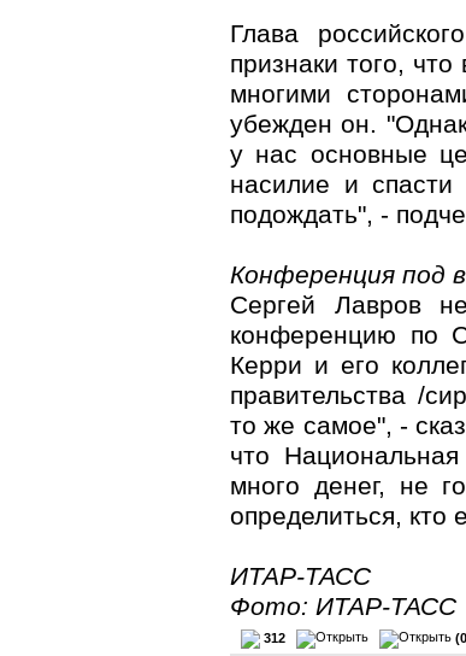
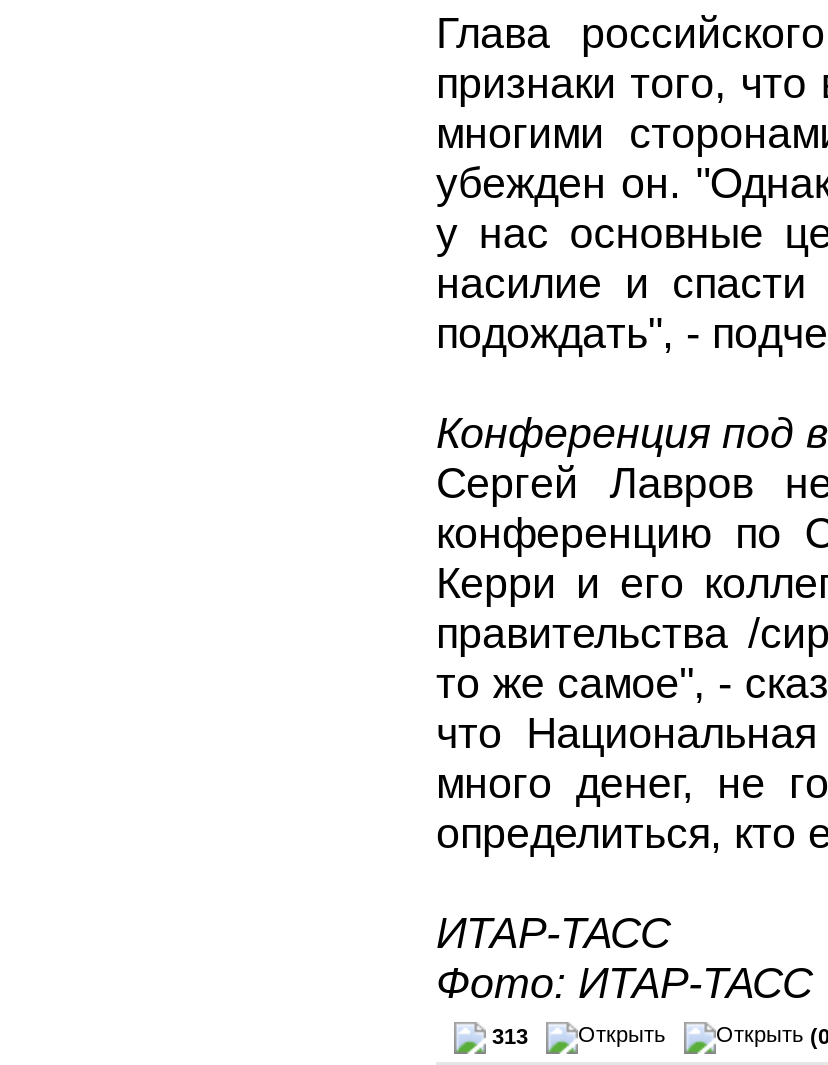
[264,631,285,645] 312 -> [492,1024,528,1048] 313

